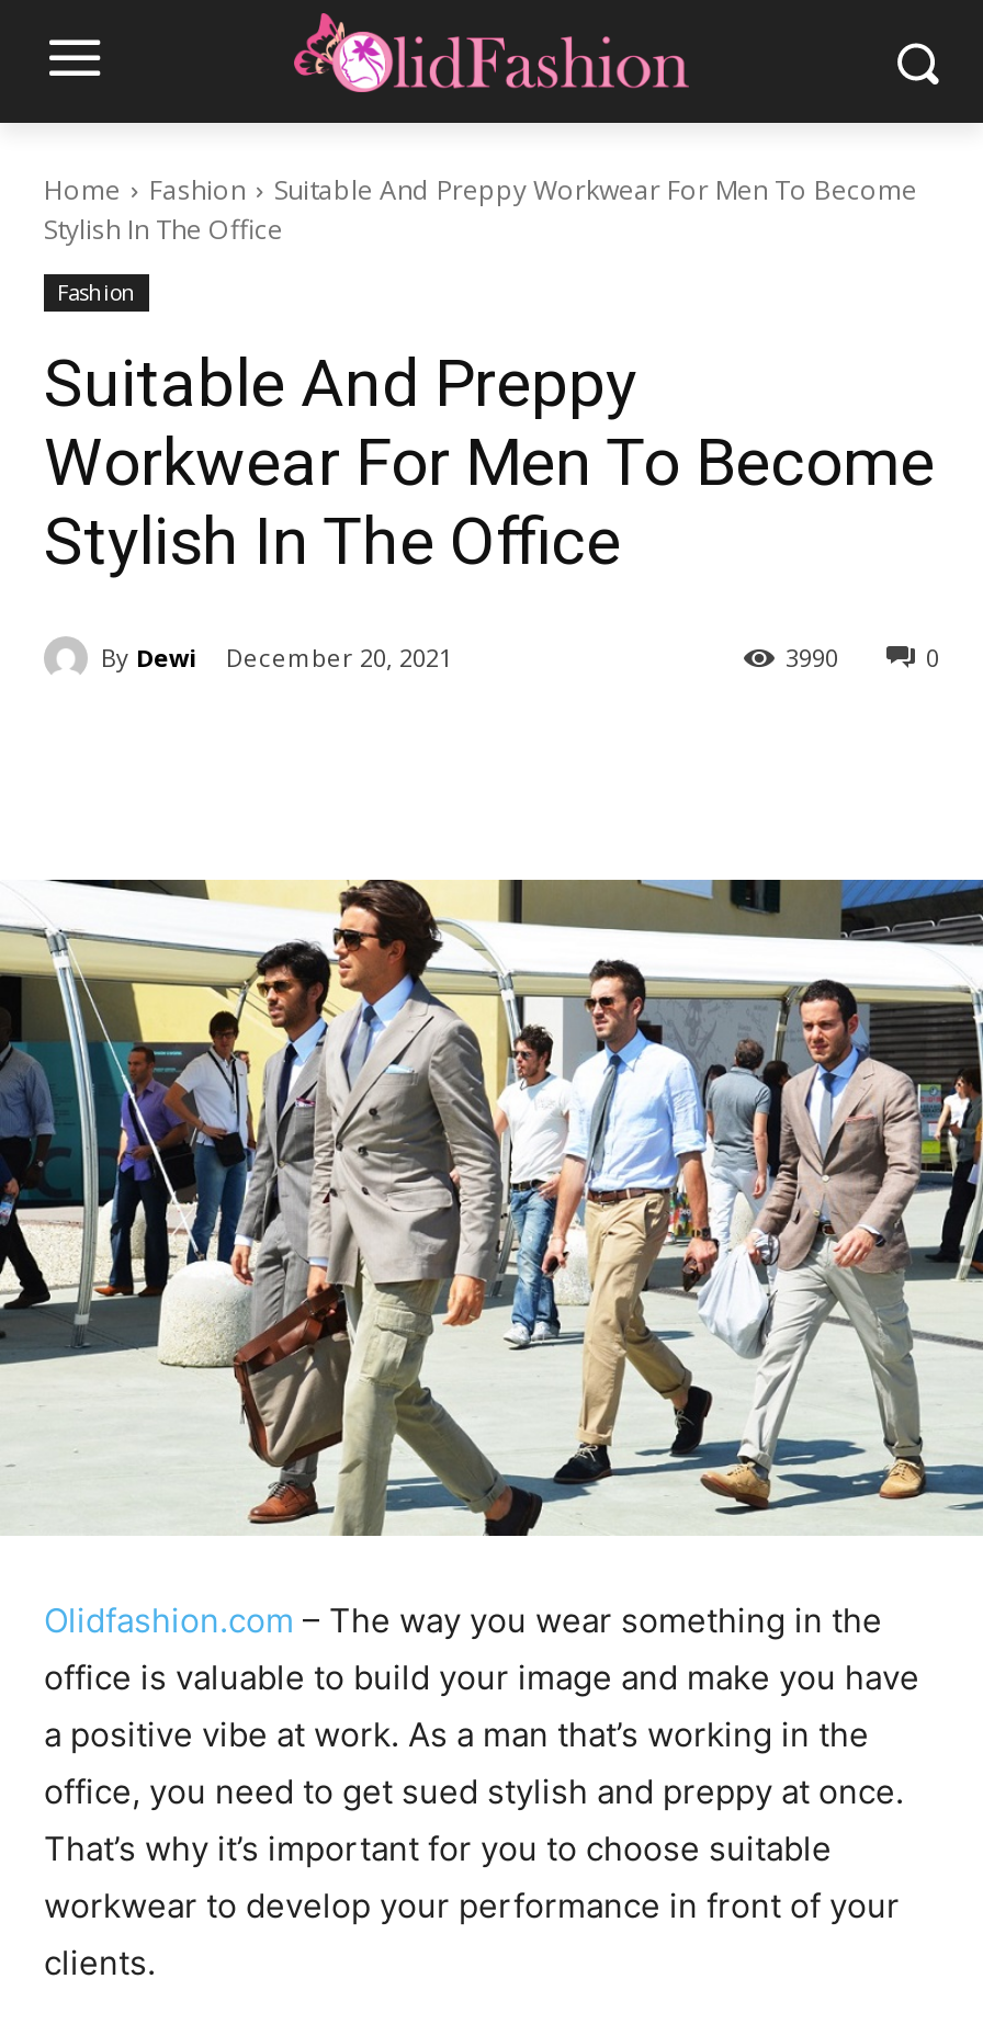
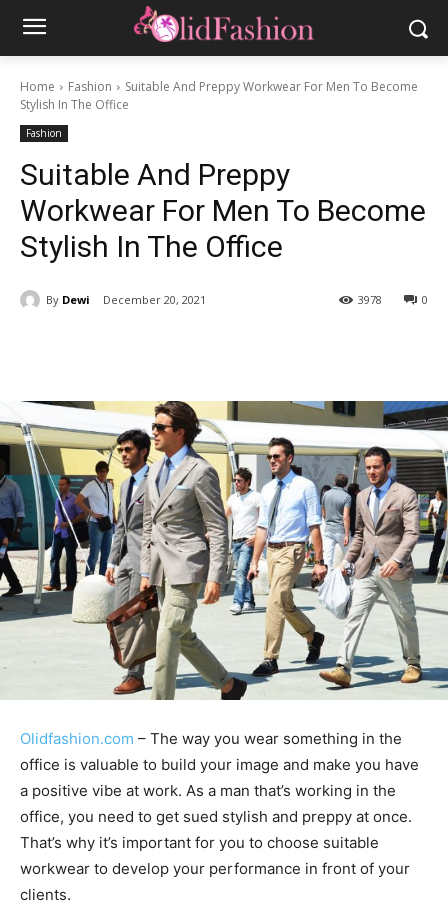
[786,641,838,674] 3990 -> [358,292,382,307] 3978

